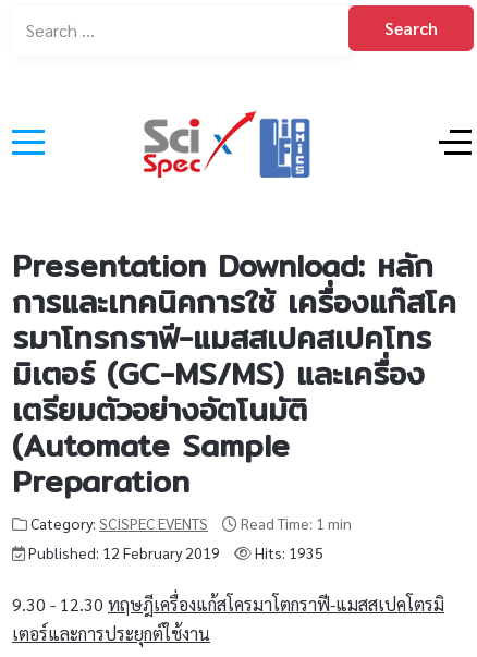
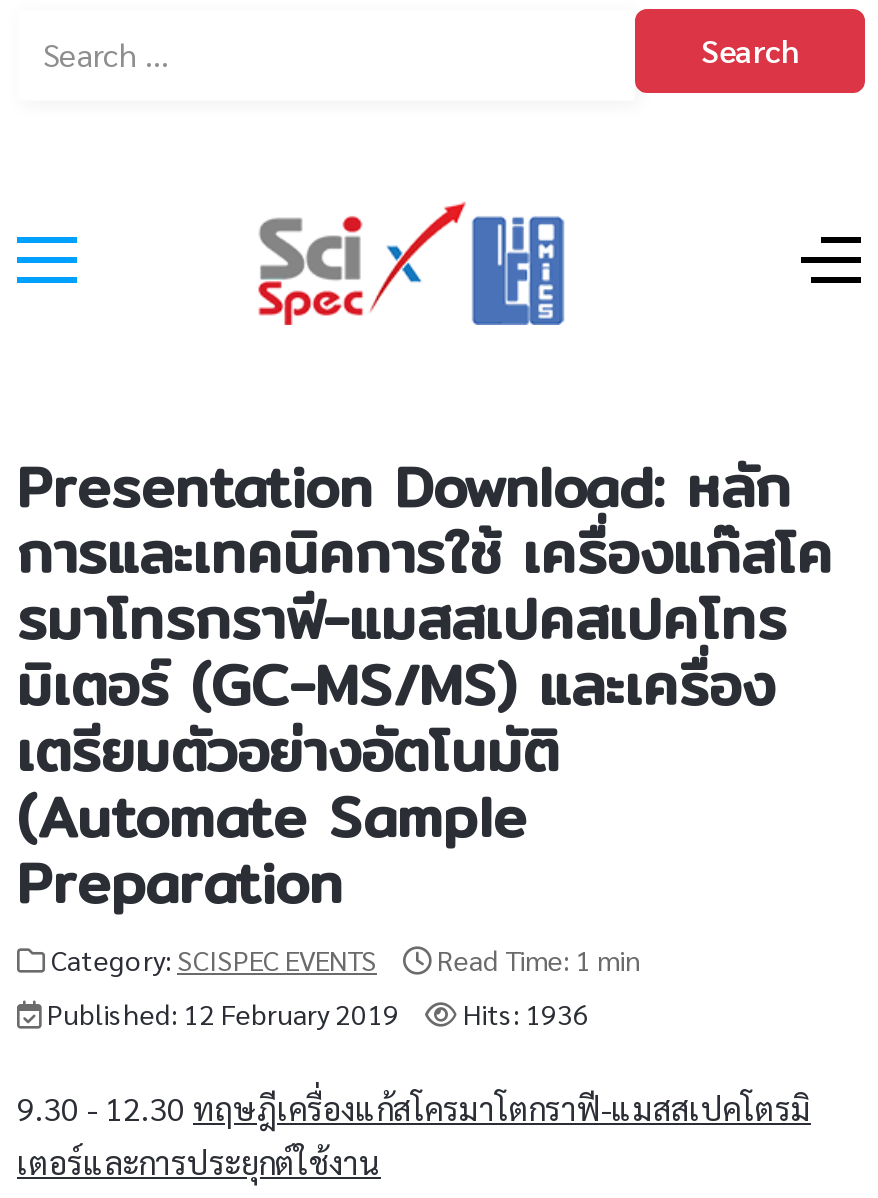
[28,543,323,562] Published: 12 February 2019 Hits: 1935 -> [47,995,589,1031] Published: 12 February 2019 Hits: 1936

